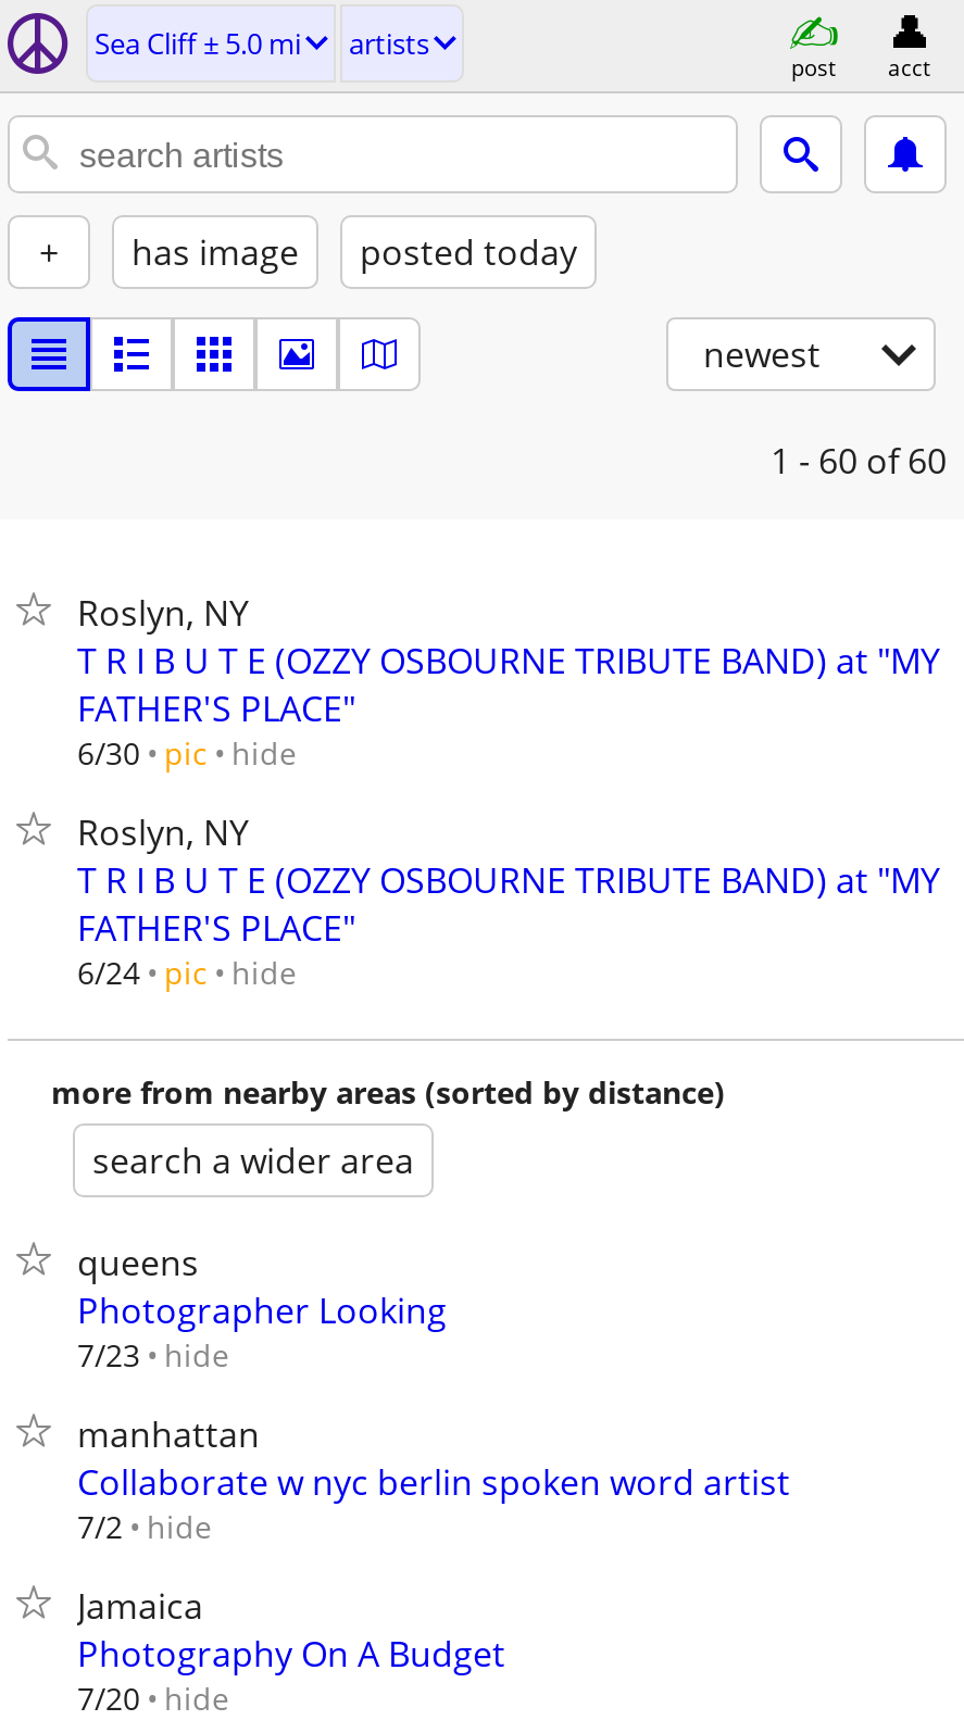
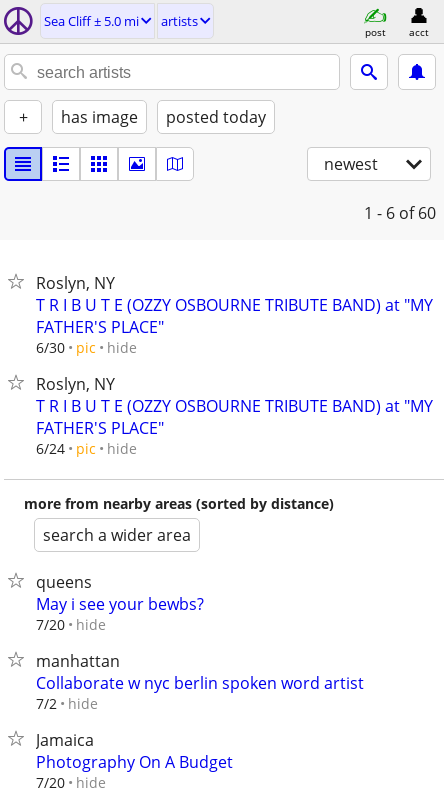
[771,437,947,485] 1 - 60 of 60 -> [364,202,436,224] 1 - 6 of 60
[77,1286,447,1376] Photographer Looking | 7/23 hide -> [36,593,204,634] May i see your bewbs? | 7/20 hide

